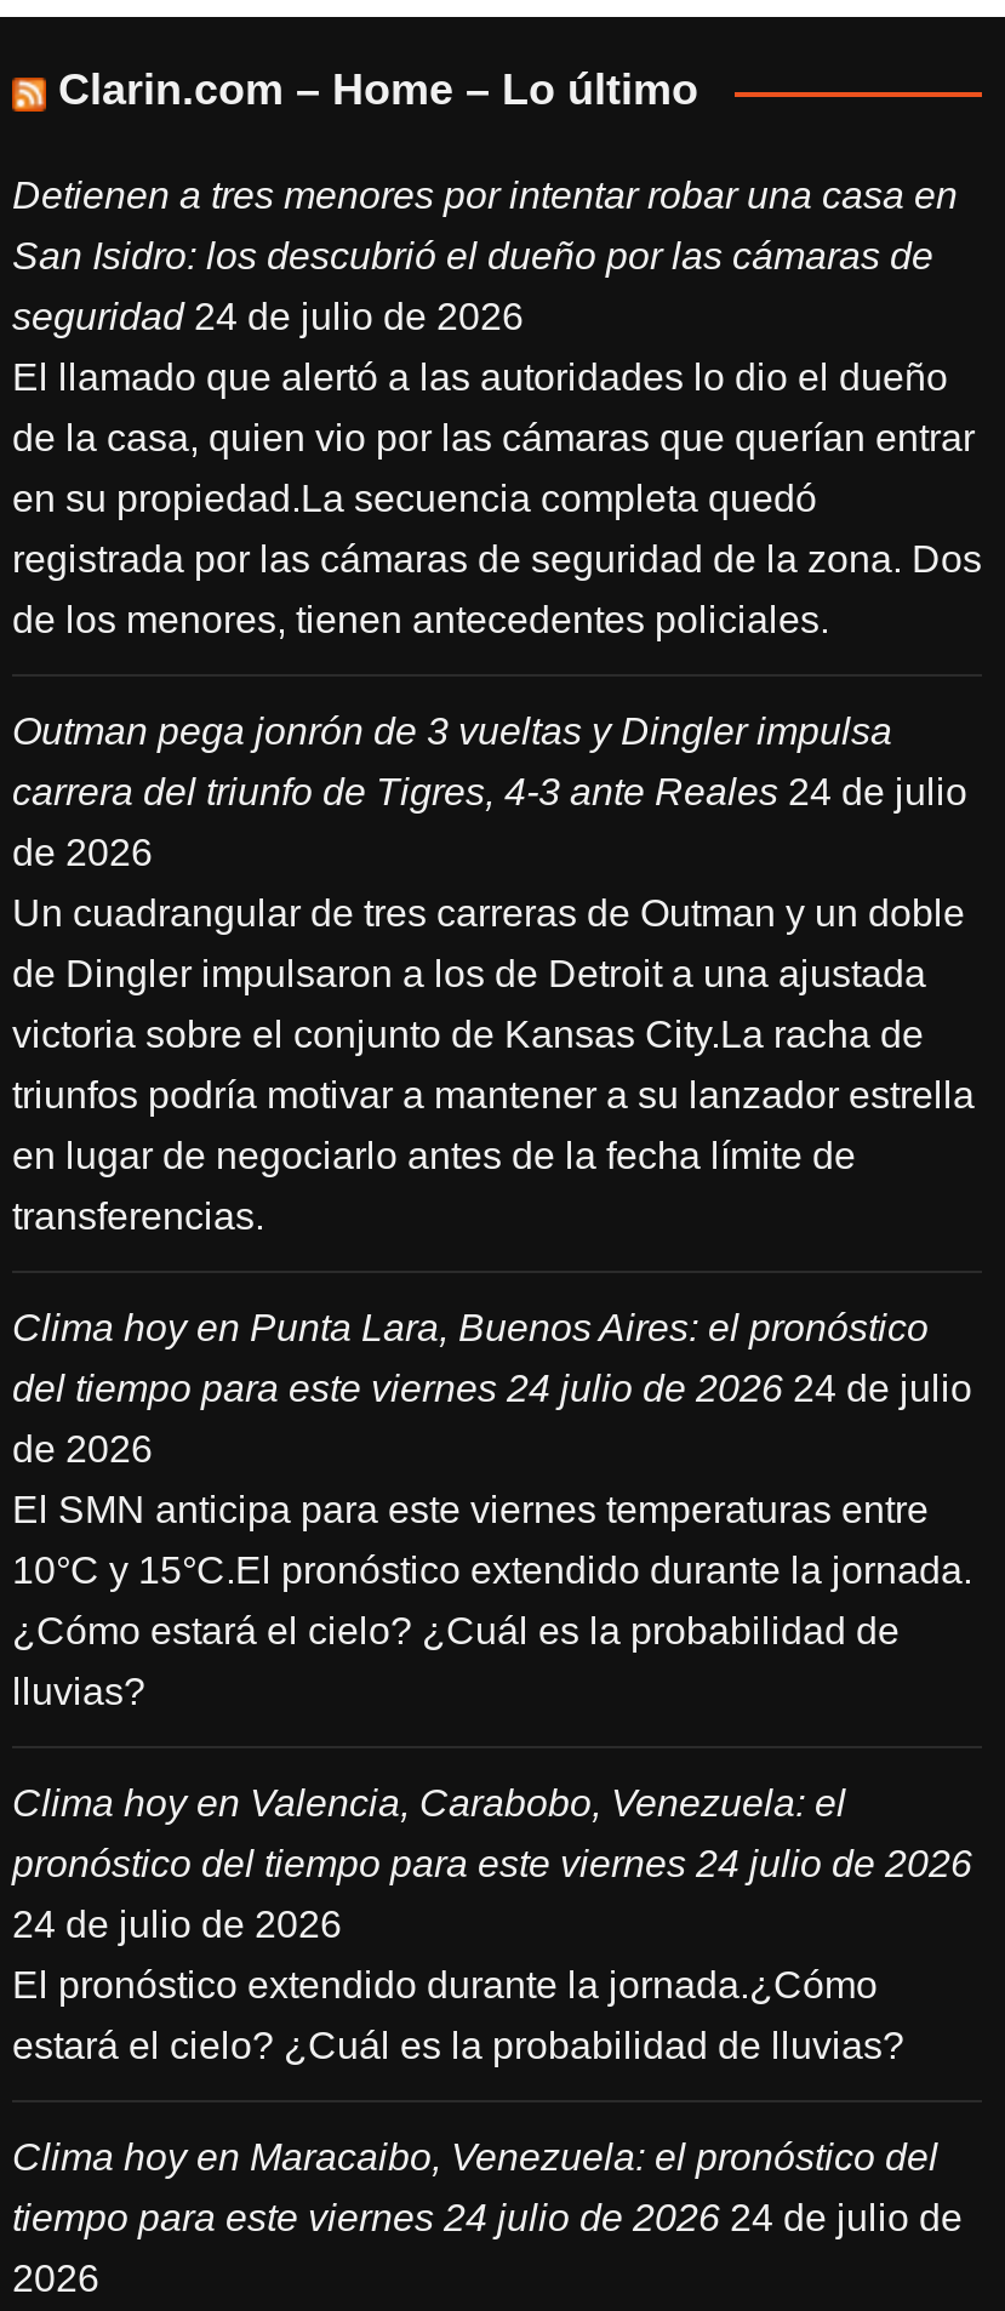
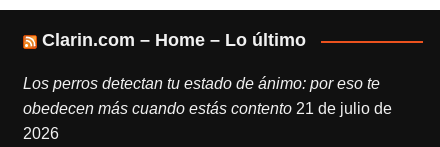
[12,176,982,2239] Detienen a tres menores por intentar robar una casa en | San Isidro: los descubrió el dueño por las cámaras de | seguridad 24 de julio de 2026 | El llamado que alertó a las autoridades lo dio el dueño | de la casa, quien vio por las cámaras que querían entrar | en su propiedad.La secuencia completa quedó | registrada por las cámaras de seguridad de la zona. Dos | de los menores, tienen antecedentes policiales. | Outman pega jonrón de 3 vueltas y Dingler impulsa | carrera del triunfo de Tigres, 4-3 ante Reales 24 de julio | de 2026 | Un cuadrangular de tres carreras de Outman y un doble | de Dingler impulsaron a los de Detroit a una ajustada | victoria sobre el conjunto de Kansas City.La racha de | triunfos podría motivar a mantener a su lanzador estrella | en lugar de negociarlo antes de la fecha límite de | transferencias. | Clima hoy en Punta Lara, Buenos Aires: el pronóstico | del tiempo para este viernes 24 julio de 2026 24 de julio | de 2026 | El SMN anticipa para este viernes temperaturas entre | 10°C y 15°C.El pronóstico extendido durante la jornada. | ¿Cómo estará el cielo? ¿Cuál es la probabilidad de | lluvias? | Clima hoy en Valencia, Carabobo, Venezuela: el | pronóstico del tiempo para este viernes 24 julio de 2026 | 24 de julio de 2026 | El pronóstico extendido durante la jornada.¿Cómo | estará el cielo? ¿Cuál es la probabilidad de lluvias? | Clima hoy en Maracaibo, Venezuela: el pronóstico del | tiempo para este viernes 24 julio de 2026 24 de julio de -> [23,75,392,117] Los perros detectan tu estado de ánimo: por eso te | obedecen más cuando estás contento 21 de julio de

